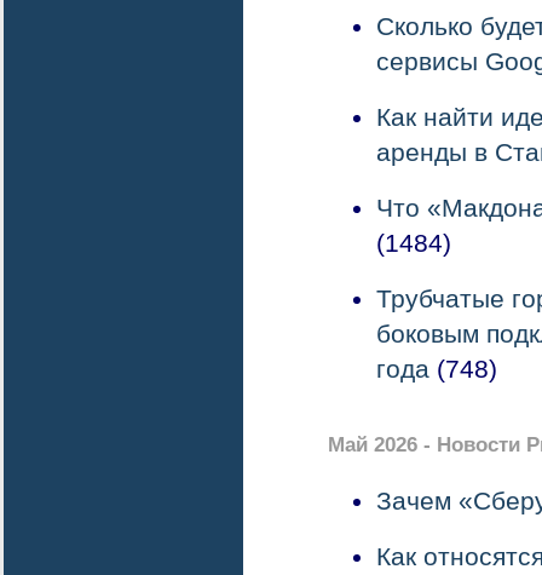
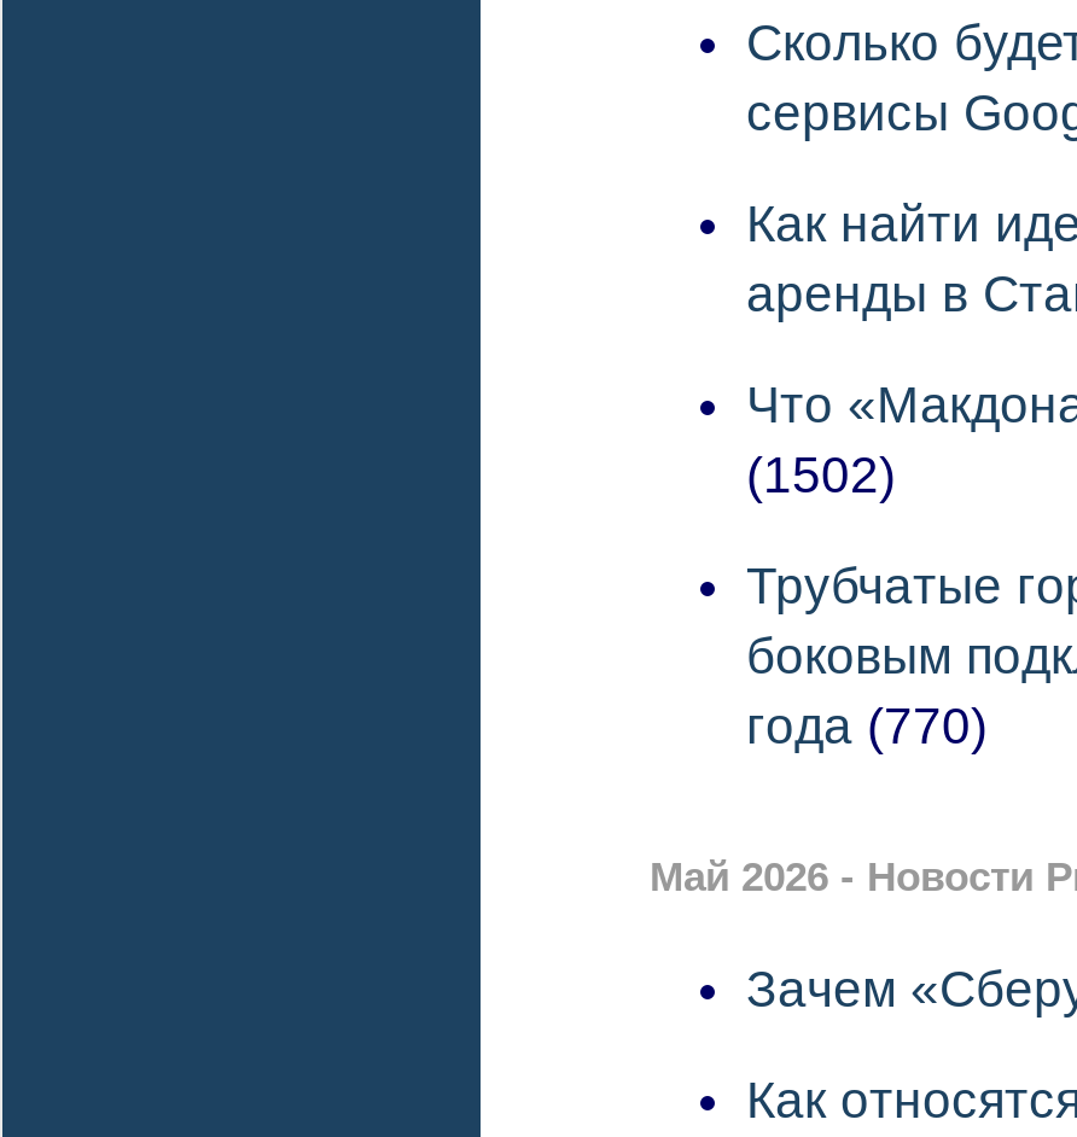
[376,229,451,257] (1484) -> [746,447,896,502] (1502)
[376,355,497,383] года (748) -> [746,698,988,753] года (770)

